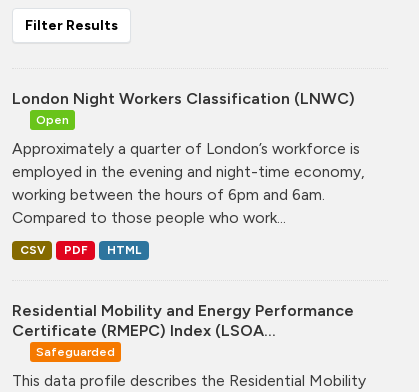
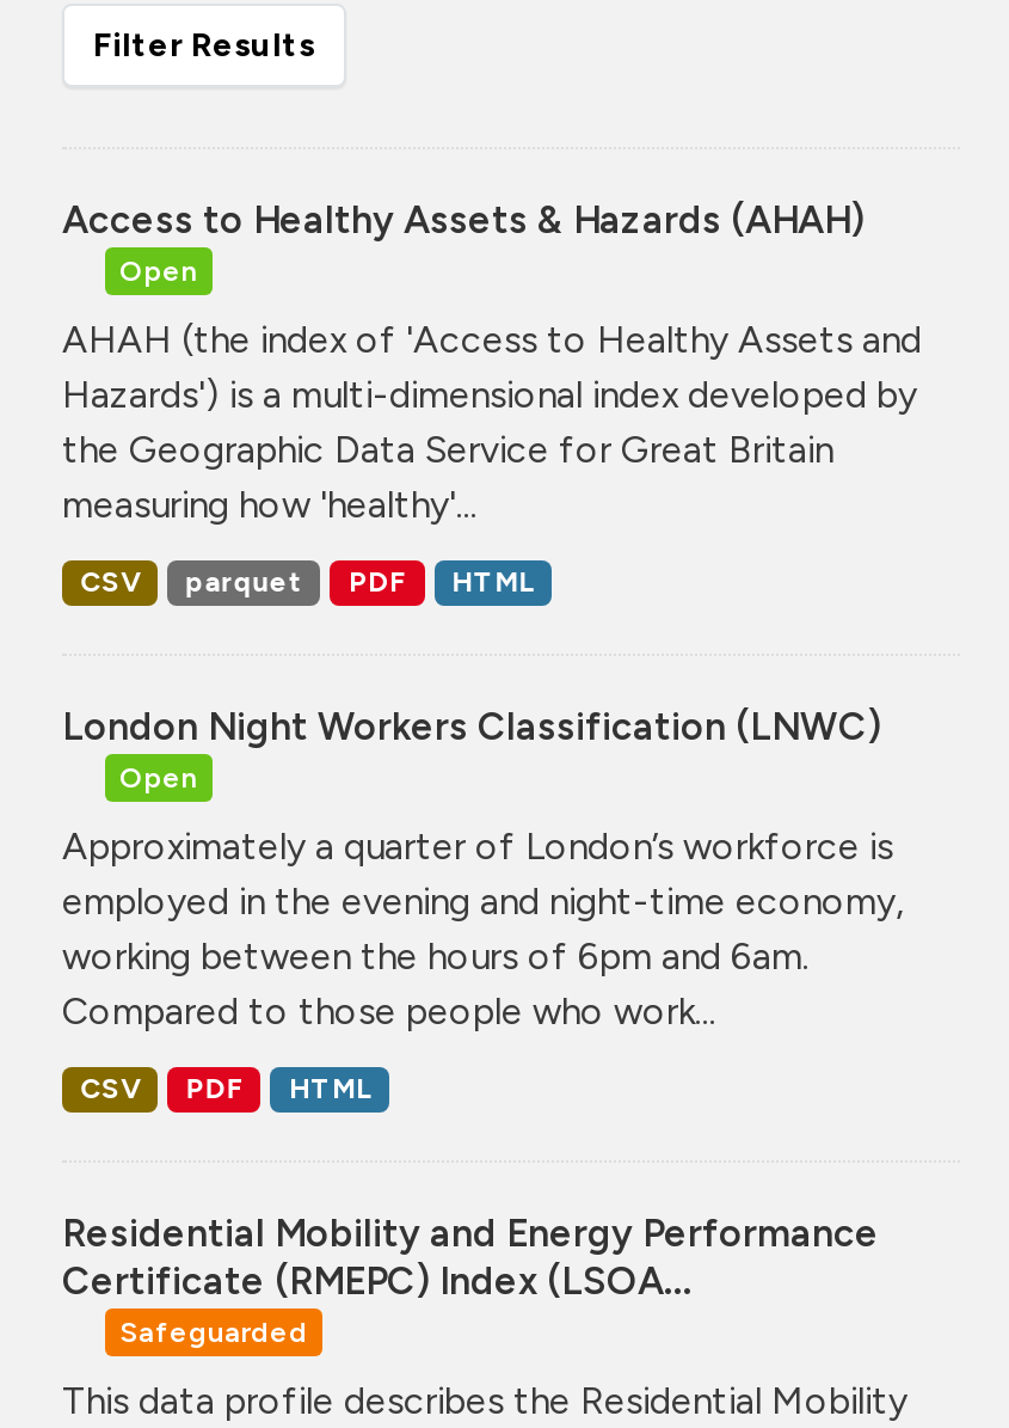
none -> [62,197,922,599] Access to Healthy Assets & Hazards (AHAH) | Open | AHAH (the index of 'Access to Healthy Assets and | Hazards') is a multi-dimensional index developed by | the Geographic Data Service for Great Britain | measuring how 'healthy'... | CSV | parquet | PDF | HTML

